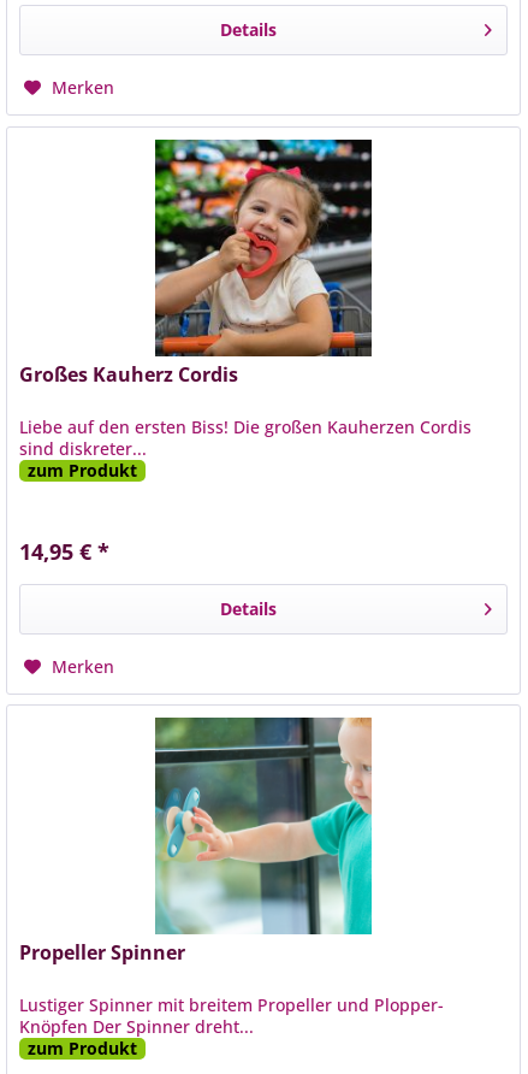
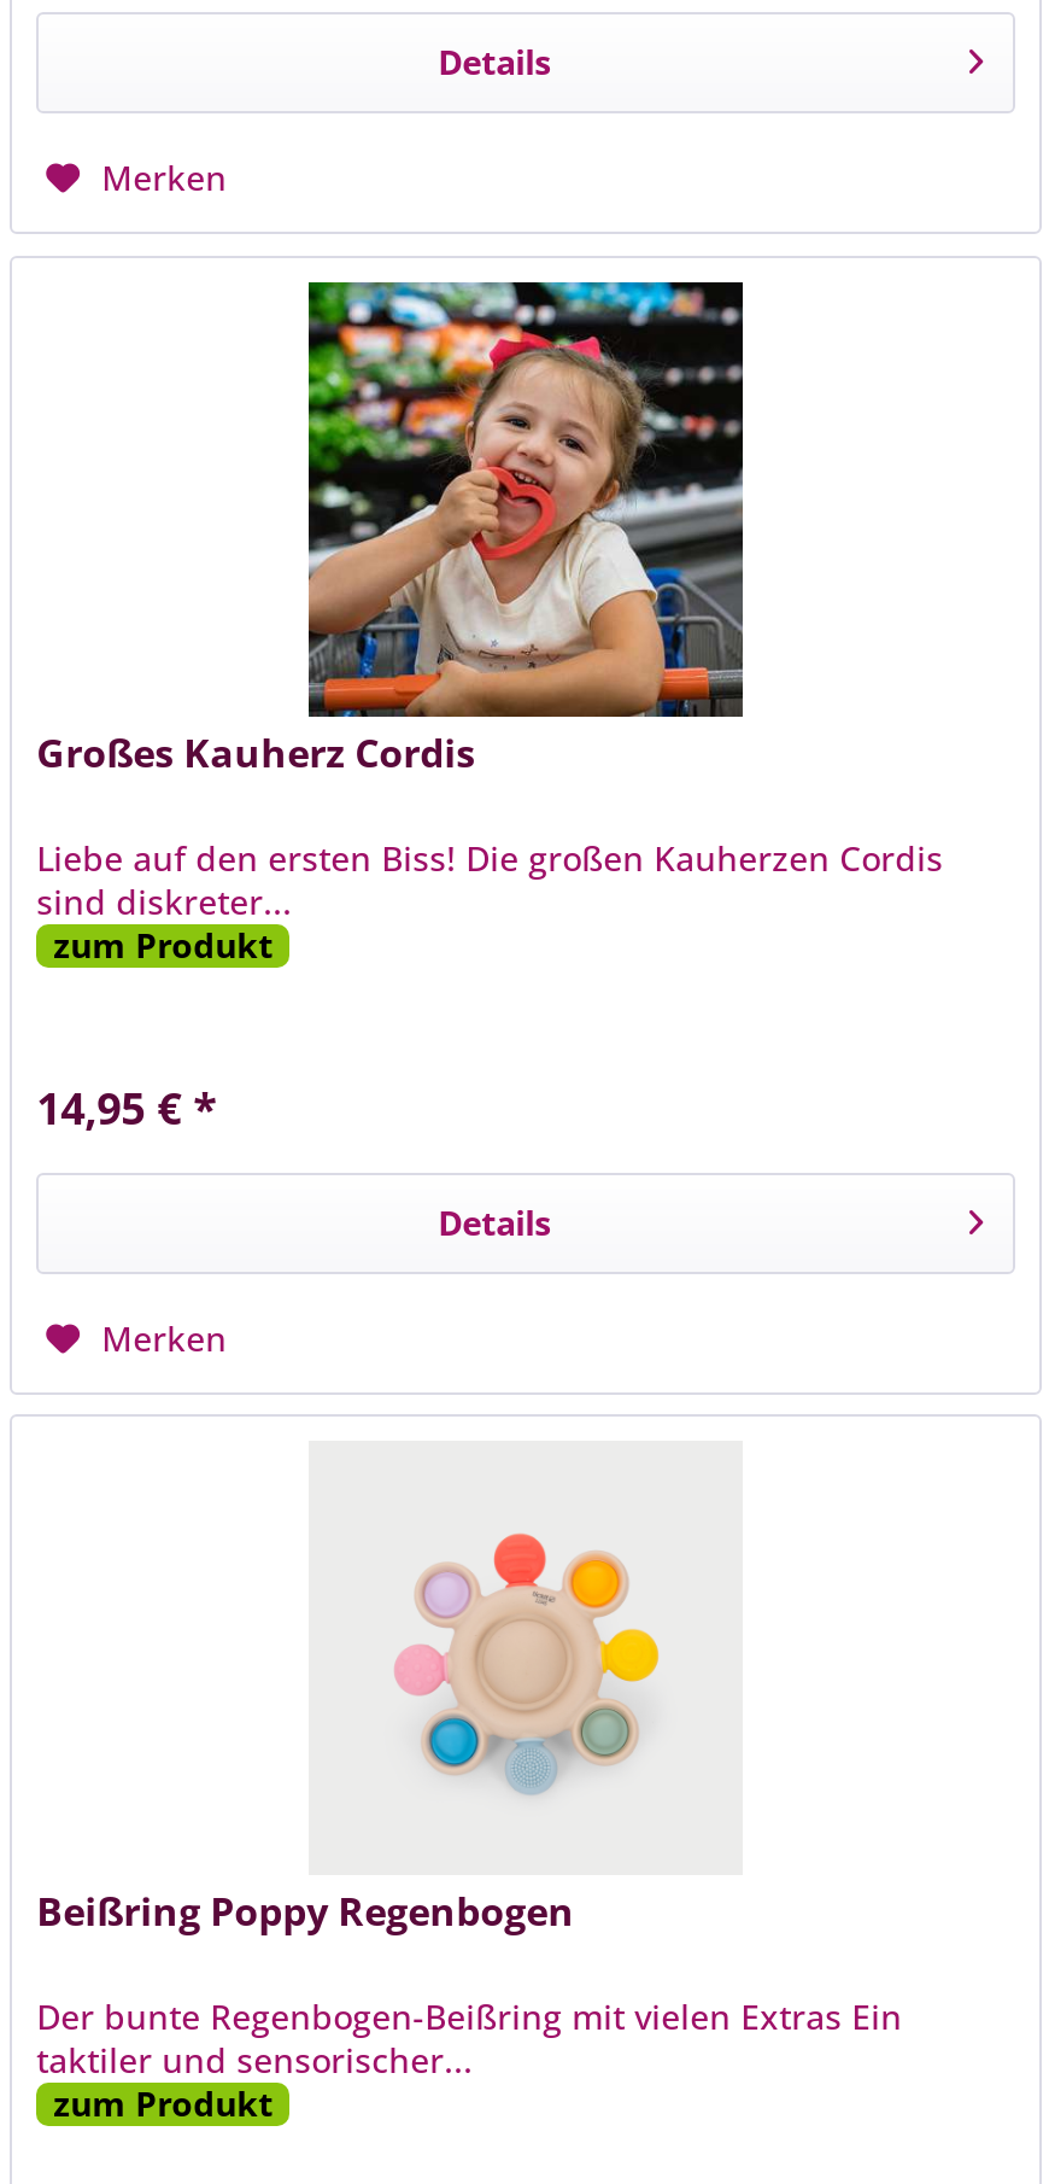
[19,716,373,966] [image] | Propeller Spinner -> [37,1441,743,1939] [image] | Beißring Poppy Regenbogen
[19,994,444,1038] Lustiger Spinner mit breitem Propeller und Plopper- | Knöpfen Der Spinner dreht... -> [37,1994,902,2084] Der bunte Regenbogen-Beißring mit vielen Extras Ein | taktiler und sensorischer...

